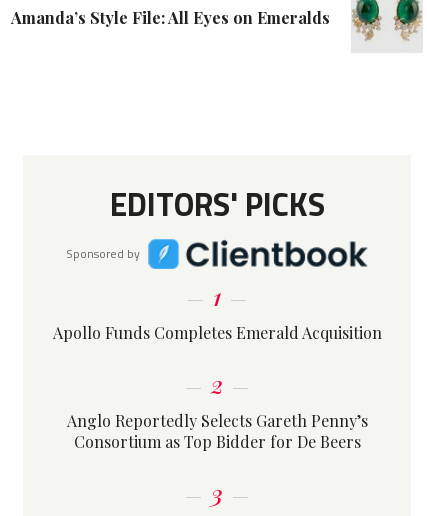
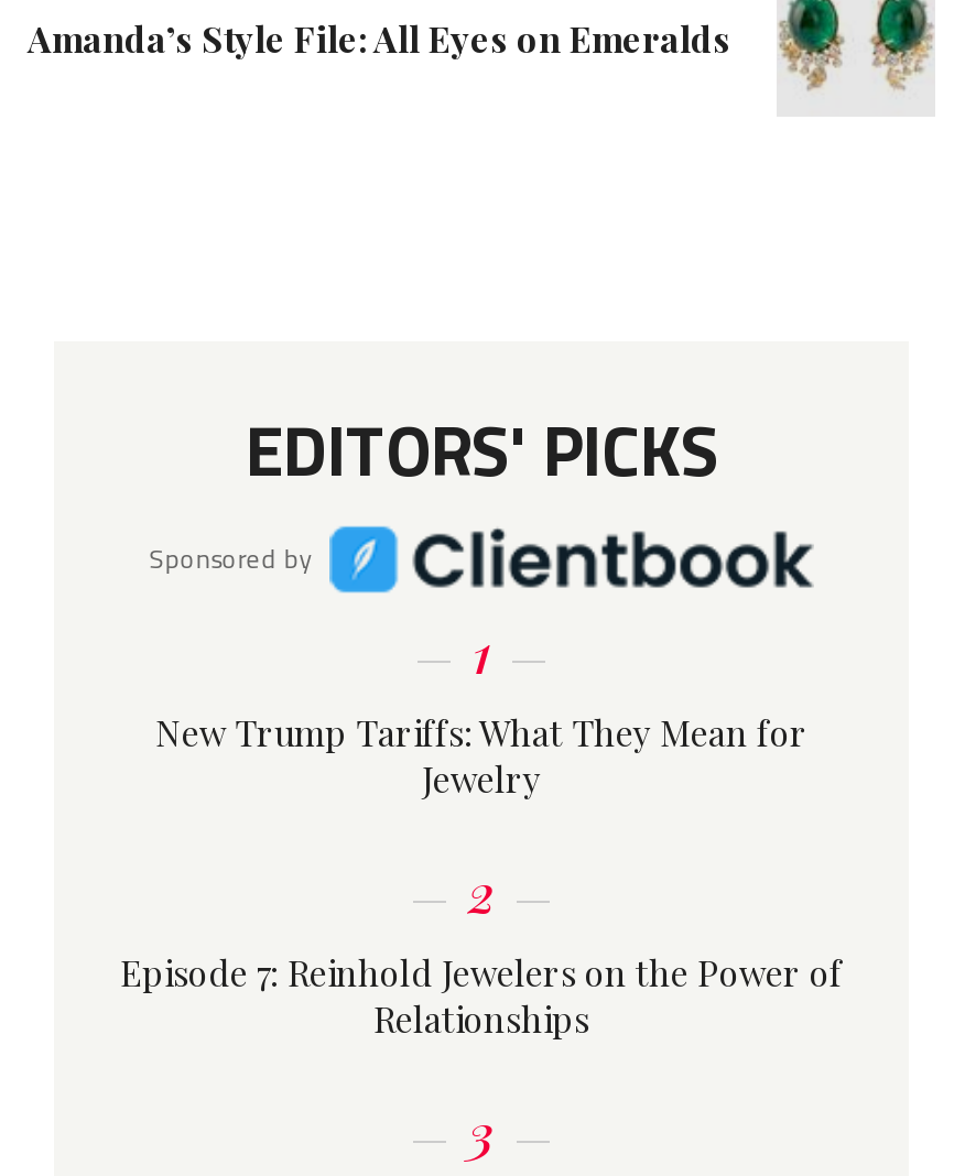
[52,322,381,343] Apollo Funds Completes Emerald Acquisition -> [155,708,807,801] New Trump Tariffs: What They Mean for | Jewelry
[66,410,367,452] Anglo Reportedly Selects Gareth Penny’s | Consortium as Top Bidder for De Beers -> [120,948,843,1041] Episode 7: Reinhold Jewelers on the Power of | Relationships

